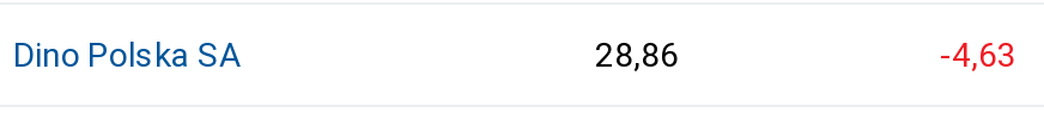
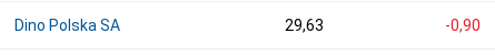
[595,36,679,74] 28,86 -> [285,16,324,34] 29,63
[940,36,1016,74] -4,63 -> [445,16,481,34] -0,90

